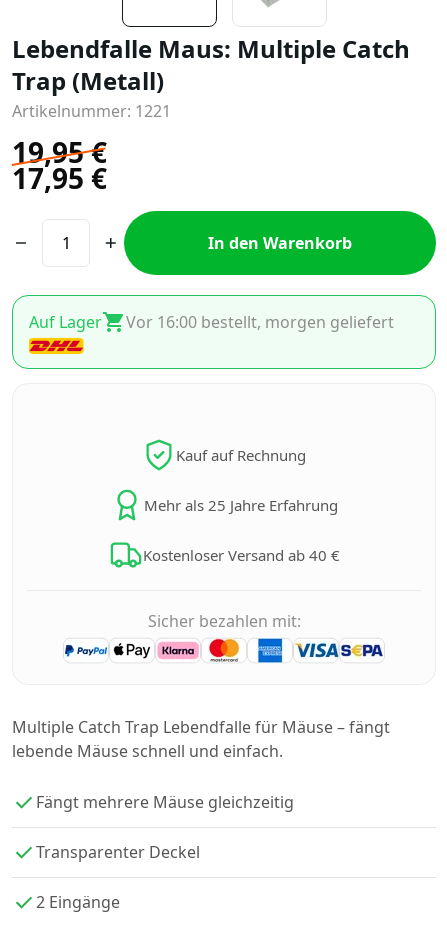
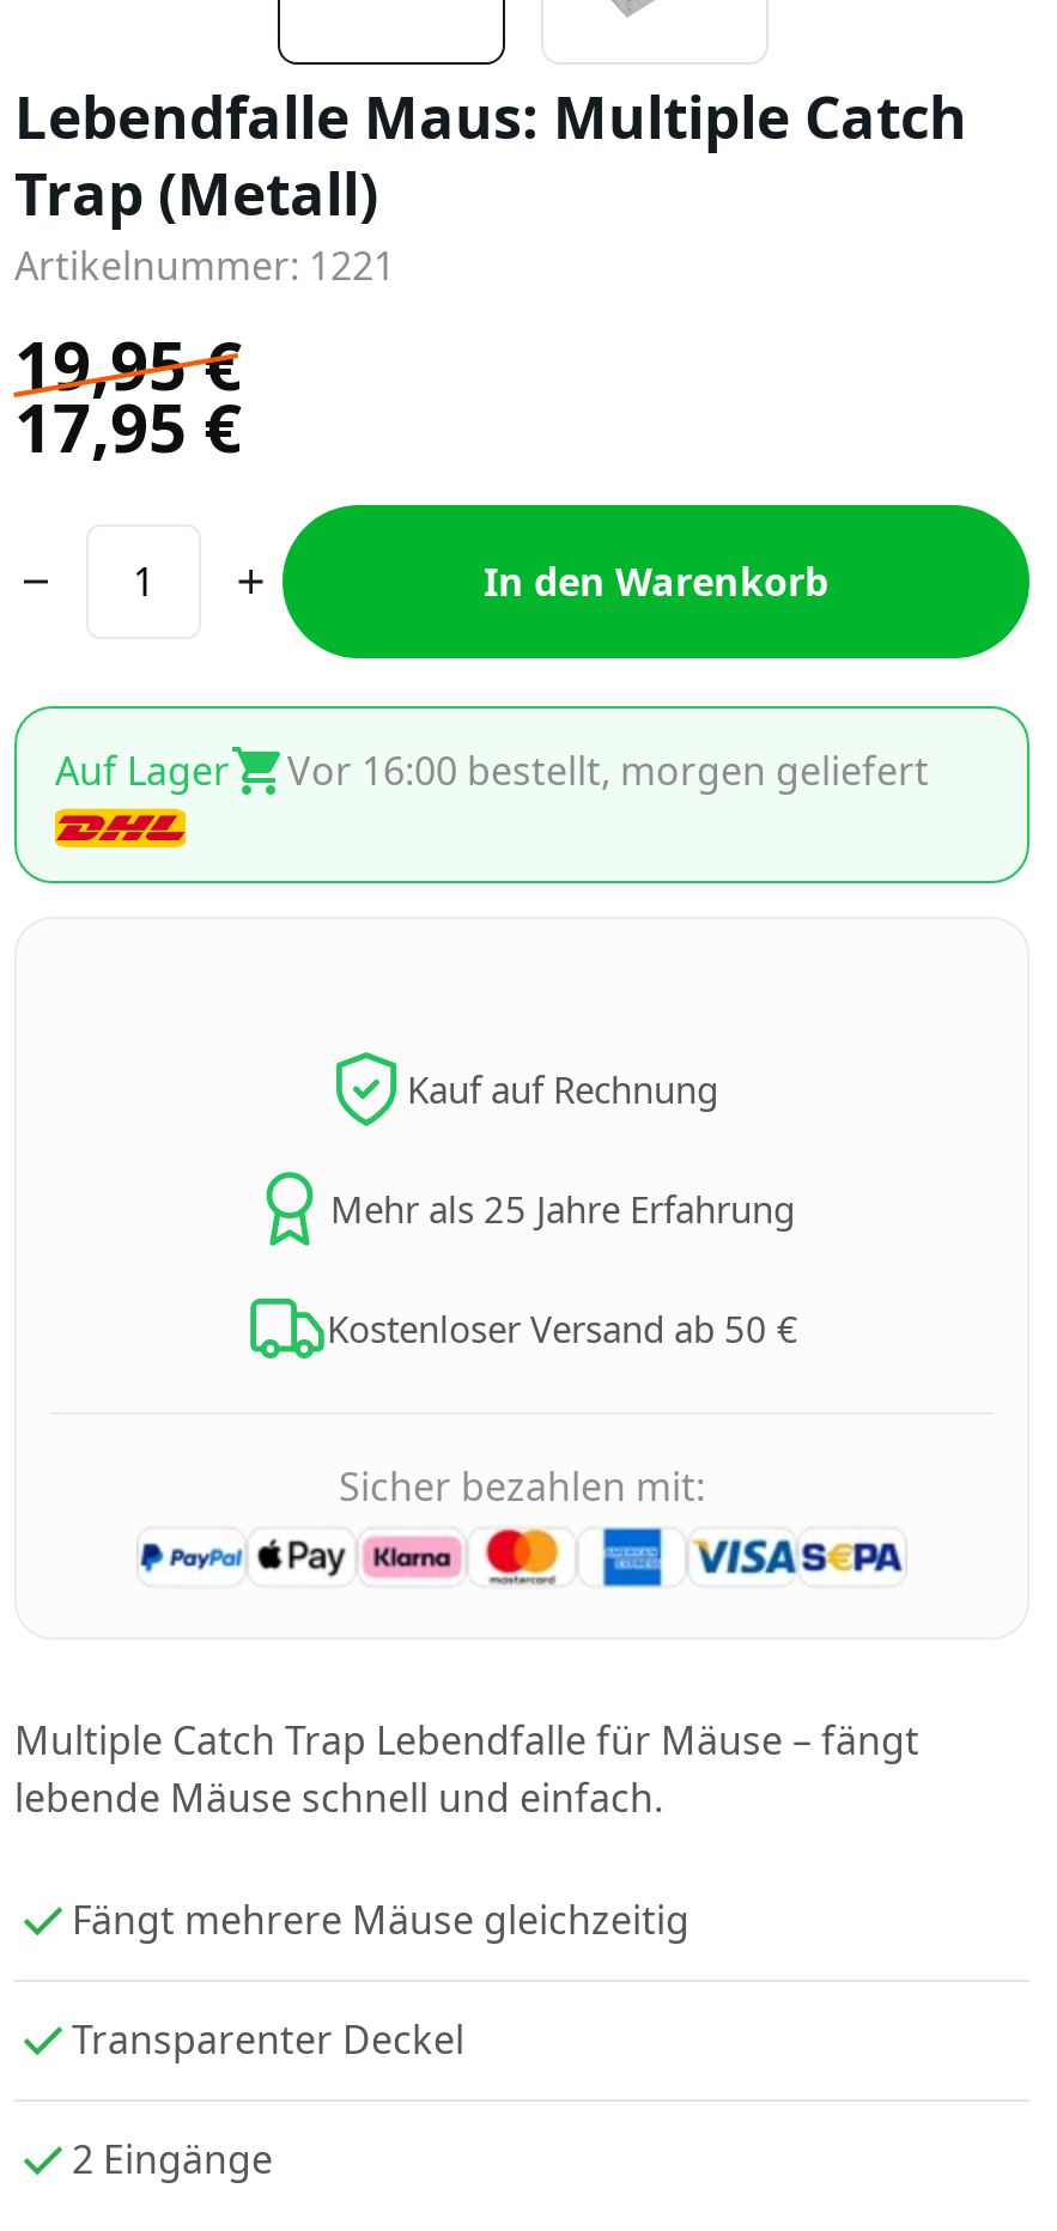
[142,545,339,565] Kostenloser Versand ab 40 € -> [327,1305,798,1352] Kostenloser Versand ab 50 €

